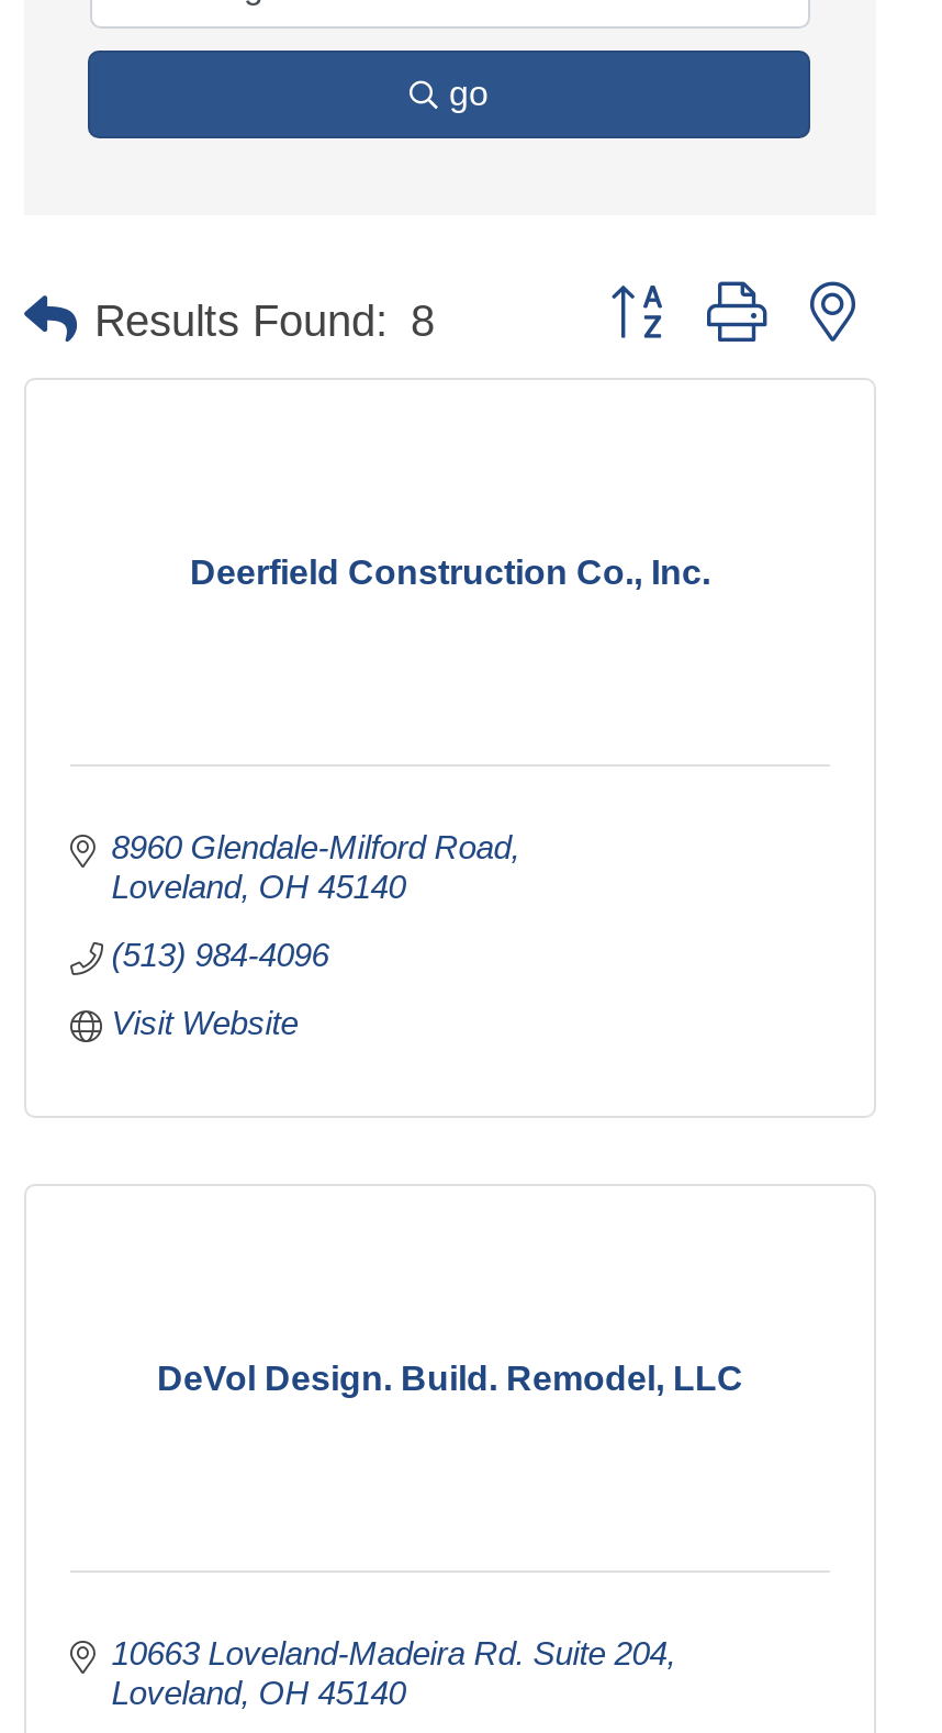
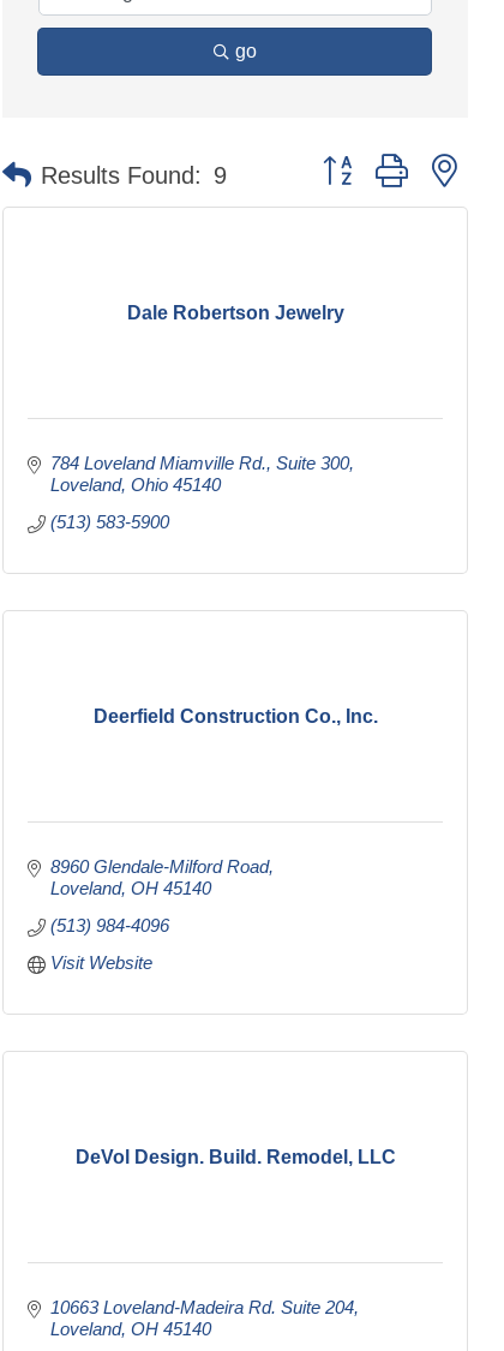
[94,297,435,345] Results Found: 8 -> [41,162,227,189] Results Found: 9
none -> [50,453,349,532] 784 Loveland Miamville Rd. Suite 300 | Loveland Ohio 45140 | (513) 583-5900
none -> [127,303,344,323] Dale Robertson Jewelry

